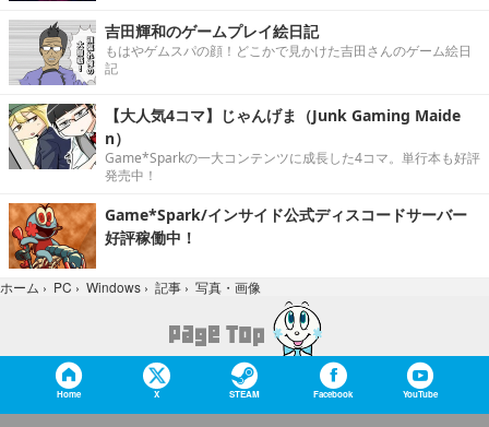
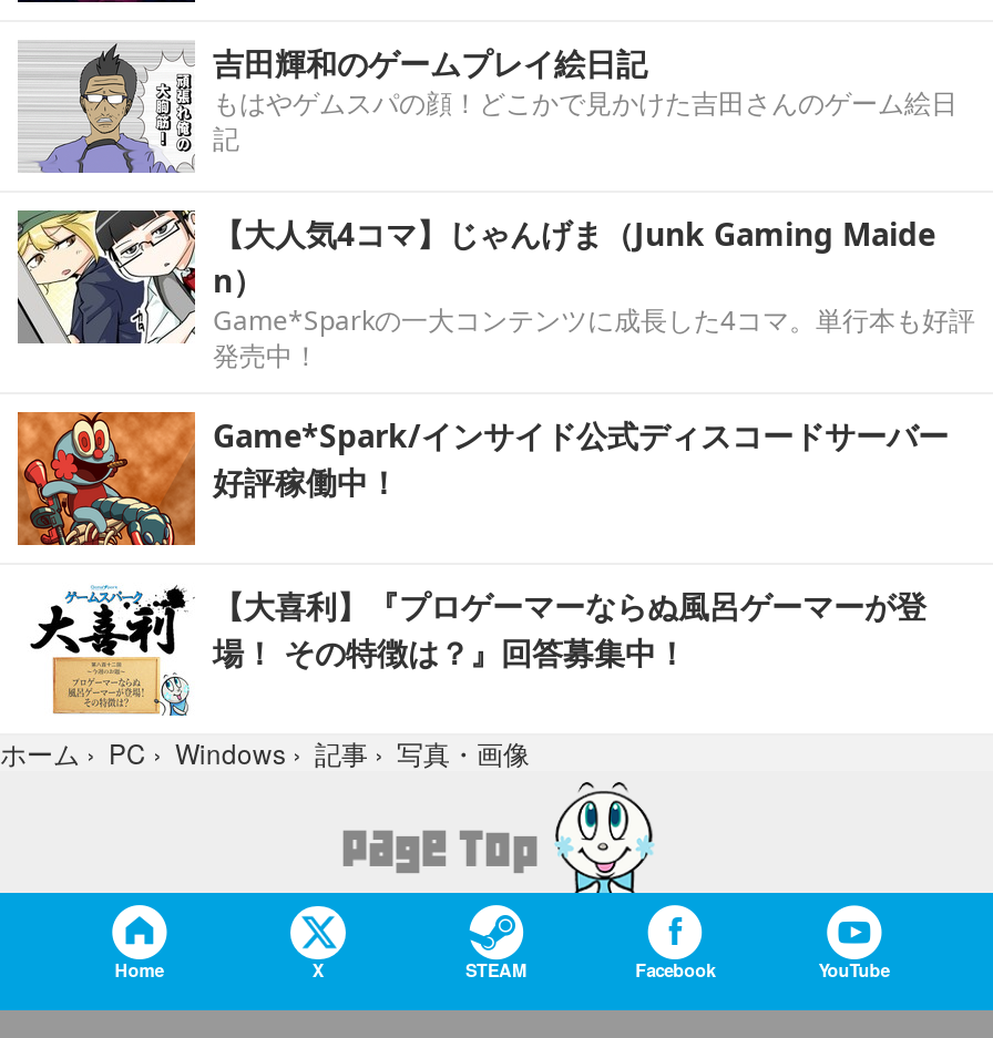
none -> [29,585,927,716] [image] | 【大喜利】『プロゲーマーならぬ風呂ゲーマーが登 | 場！ その特徴は？』回答募集中！

